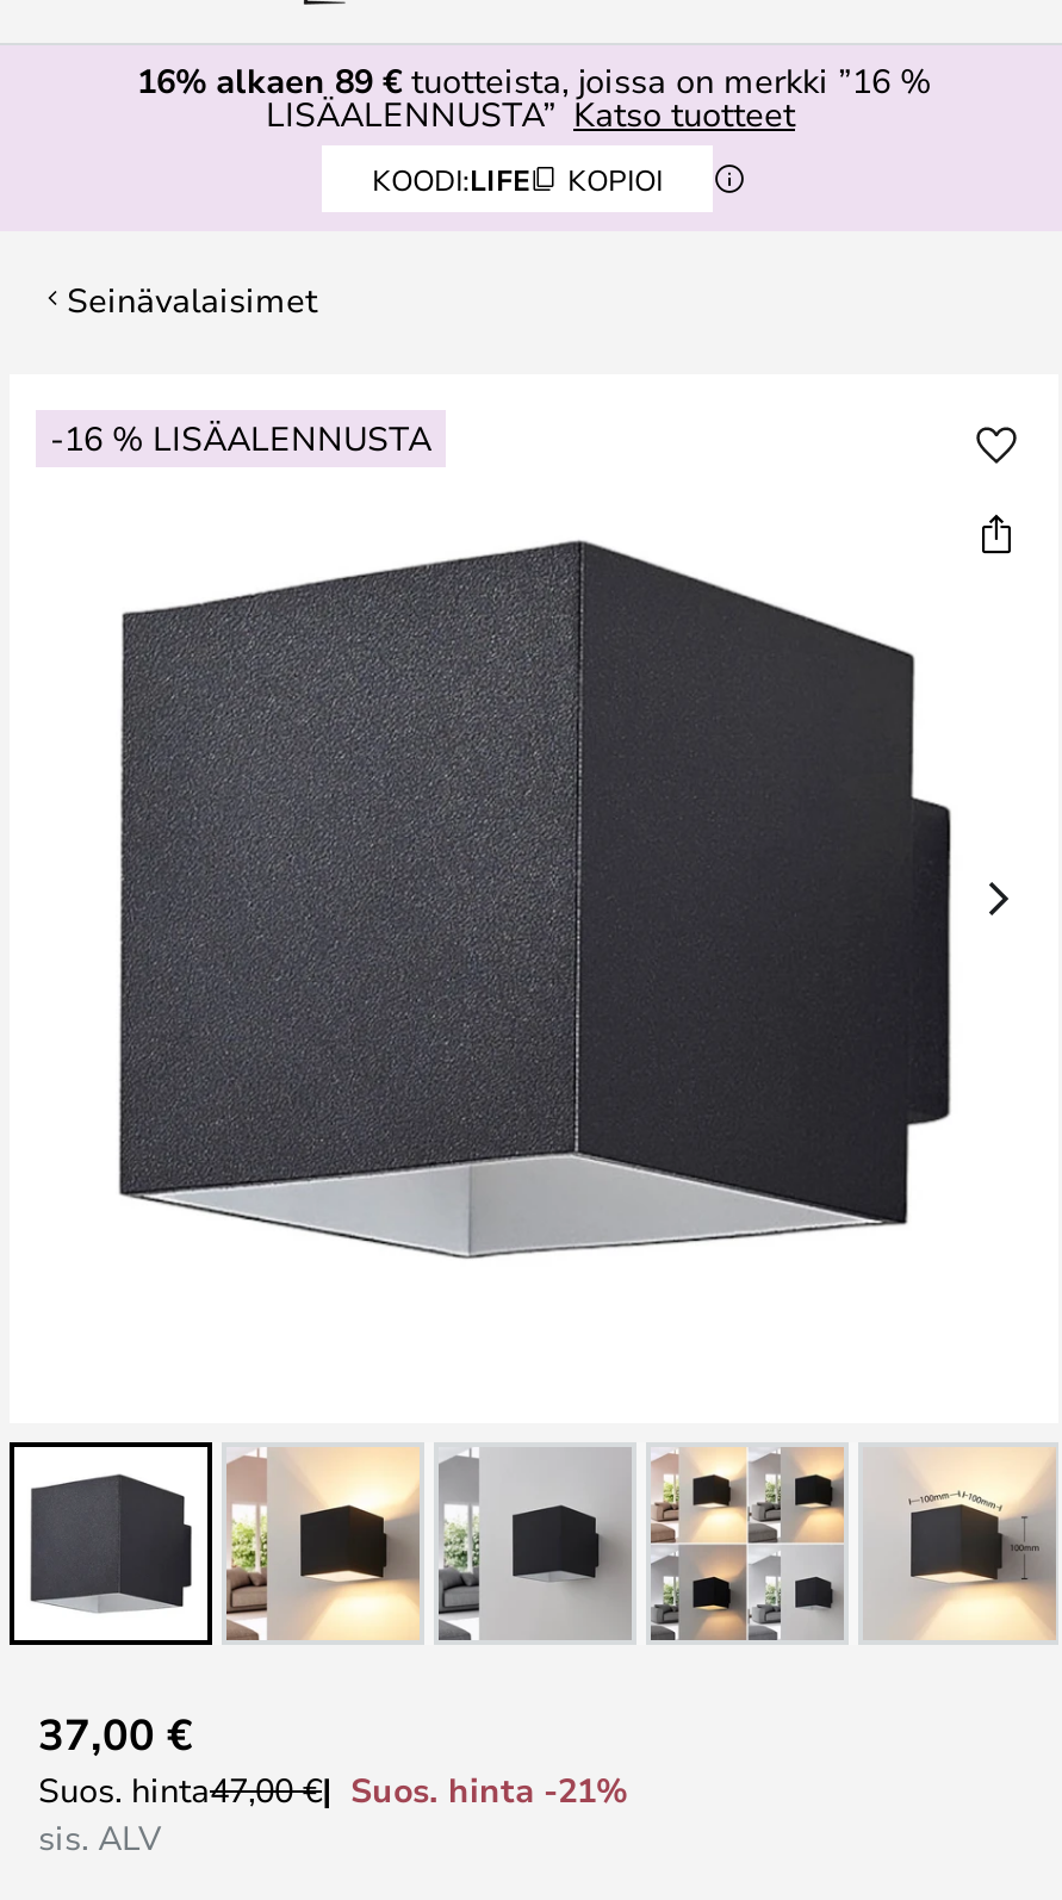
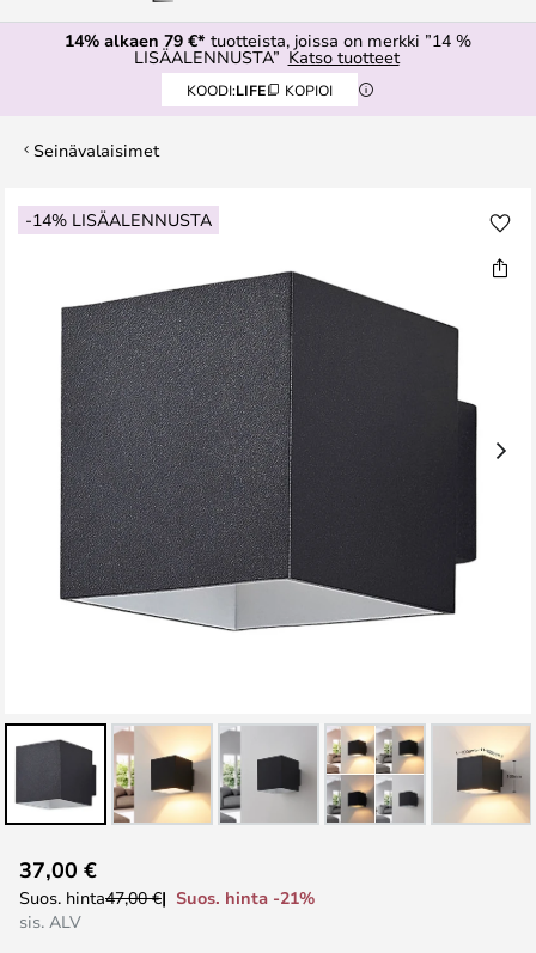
[137,57,931,103] 16% alkaen 89 €tuotteista, joissa on merkki ”16 % -> [65,29,471,51] 14% alkaen 79 €* tuotteista, joissa on merkki ”14 %
[50,415,431,460] -16 % LISÄALENNUSTA -> [25,208,212,231] -14% LISÄALENNUSTA

